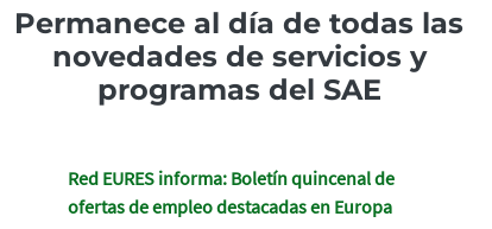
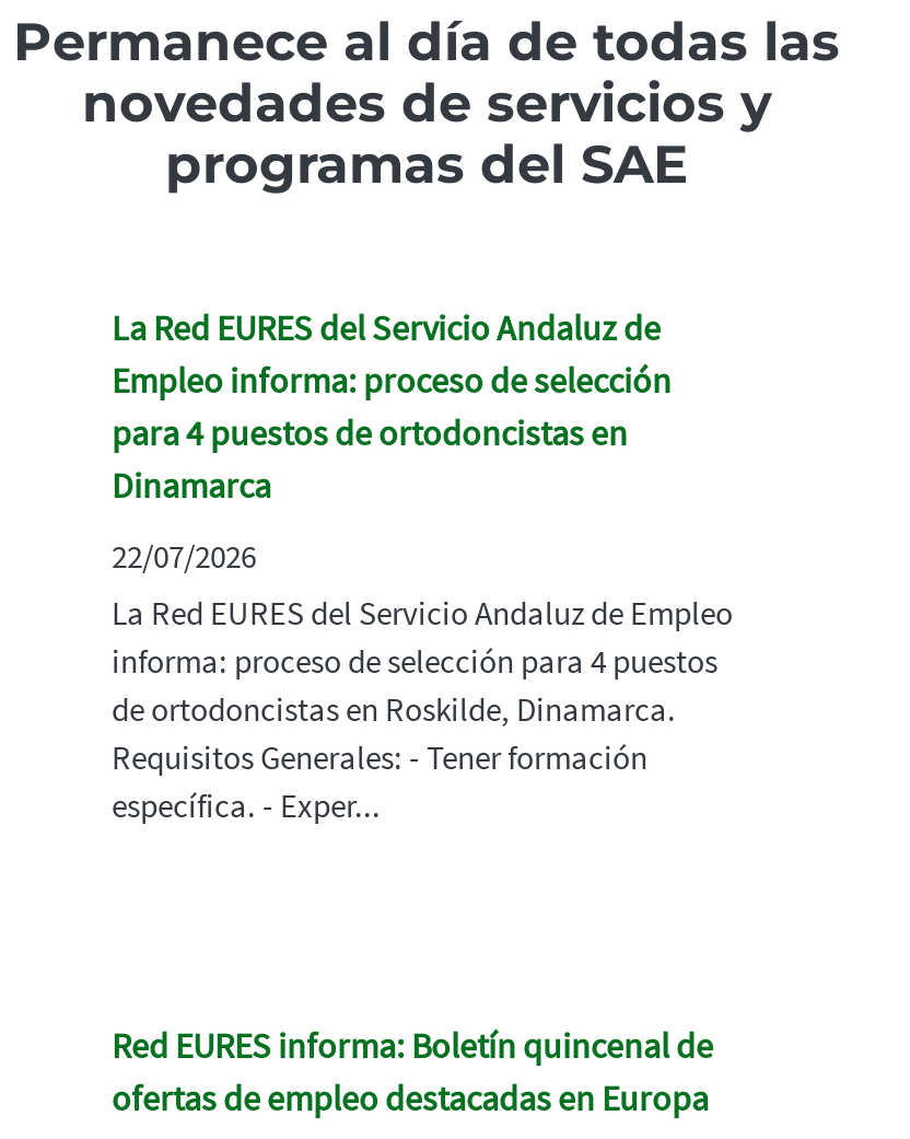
none -> [112,305,733,826] La Red EURES del Servicio Andaluz de | Empleo informa: proceso de selección | para 4 puestos de ortodoncistas en | Dinamarca | 22/07/2026 | La Red EURES del Servicio Andaluz de Empleo | informa: proceso de selección para 4 puestos | de ortodoncistas en Roskilde, Dinamarca. | Requisitos Generales: - Tener formación | específica. - Exper...

